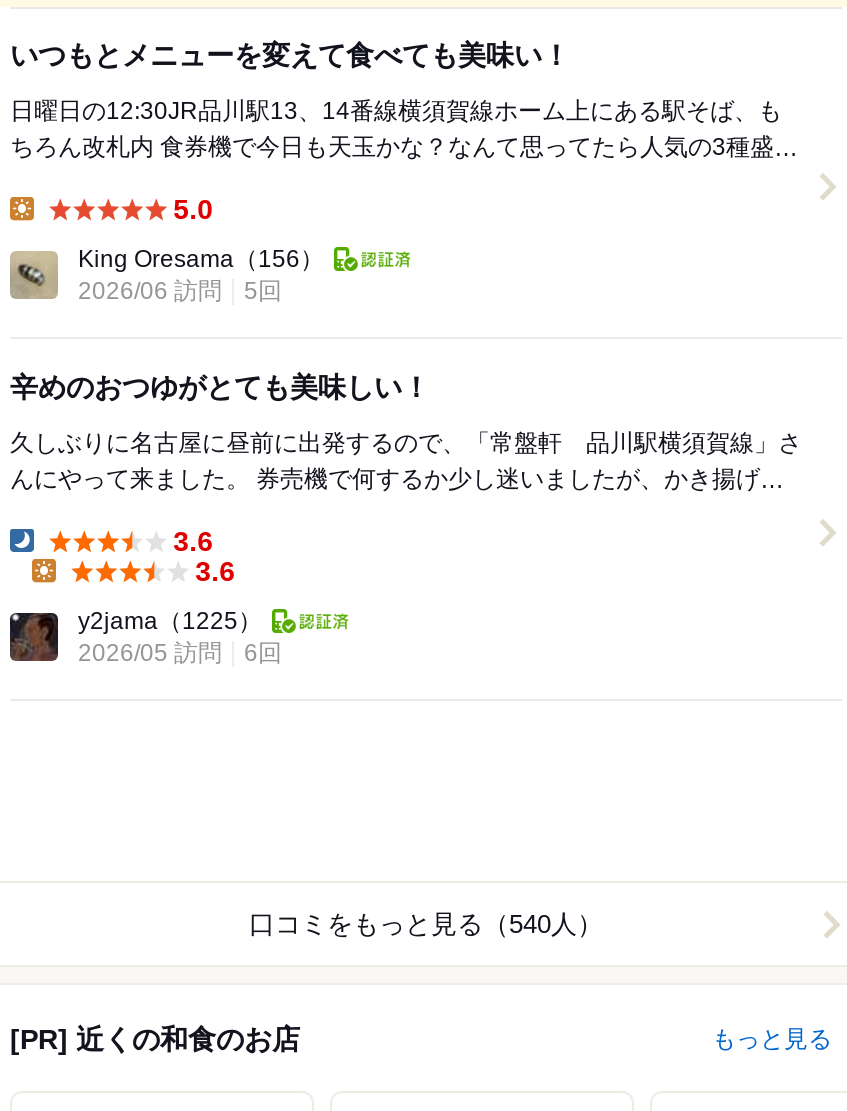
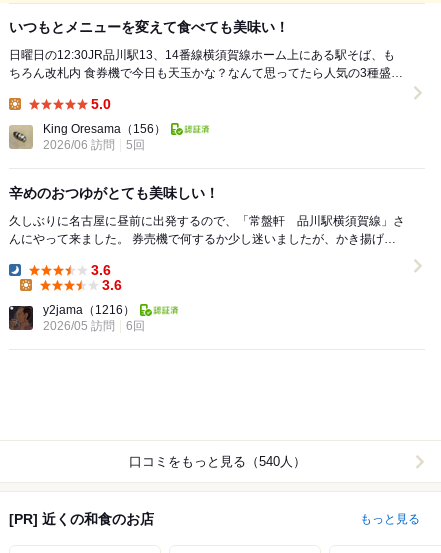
[78,608,262,636] y2jama（1225） -> [43,303,135,317] y2jama（1216）

